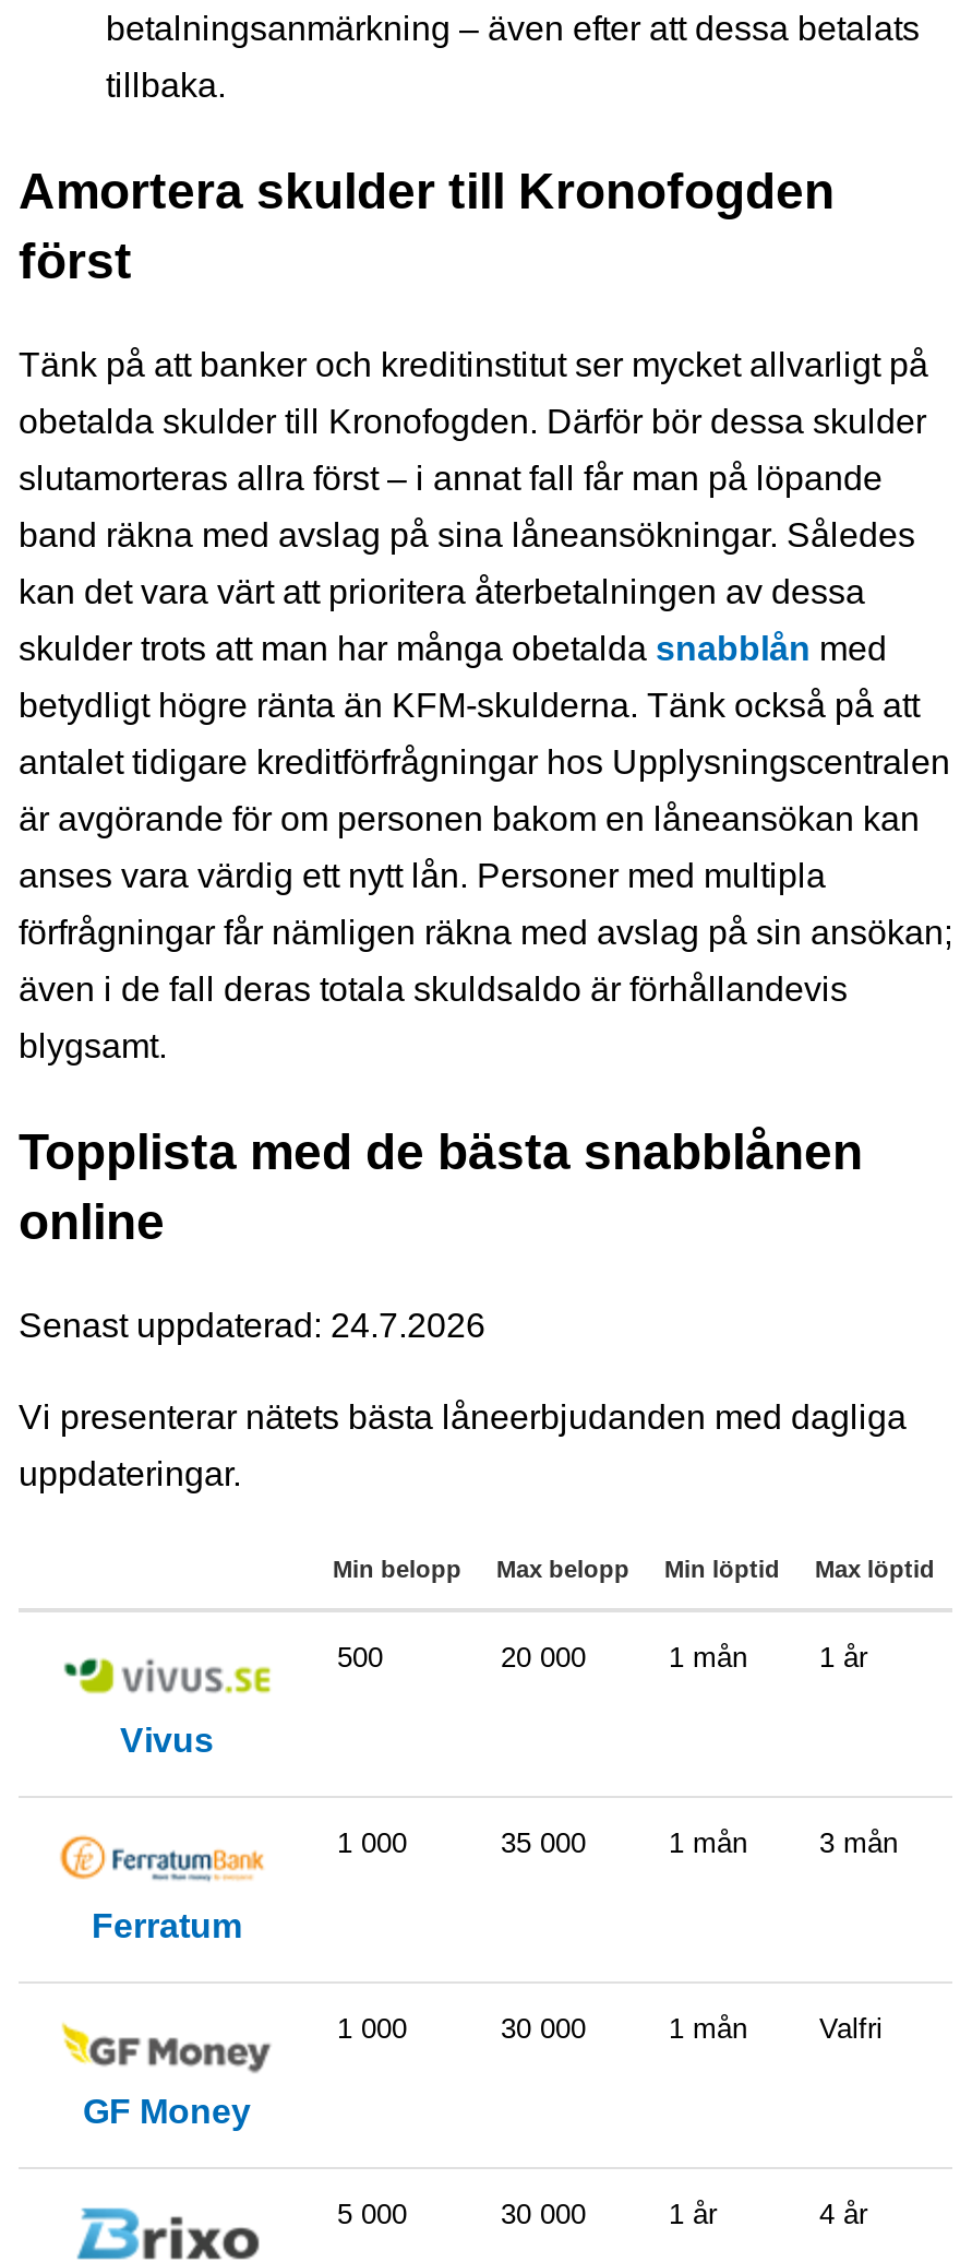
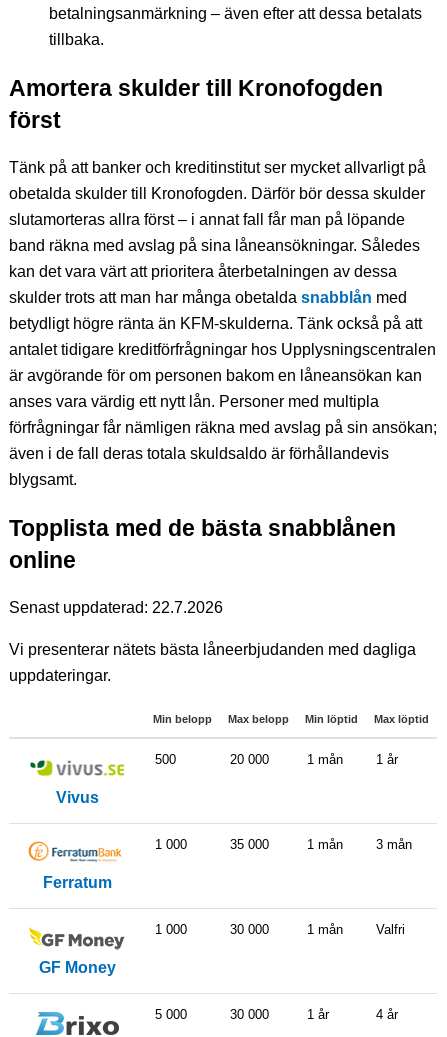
[19,1307,485,1344] Senast uppdaterad: 24.7.2026 -> [9,599,223,616] Senast uppdaterad: 22.7.2026

